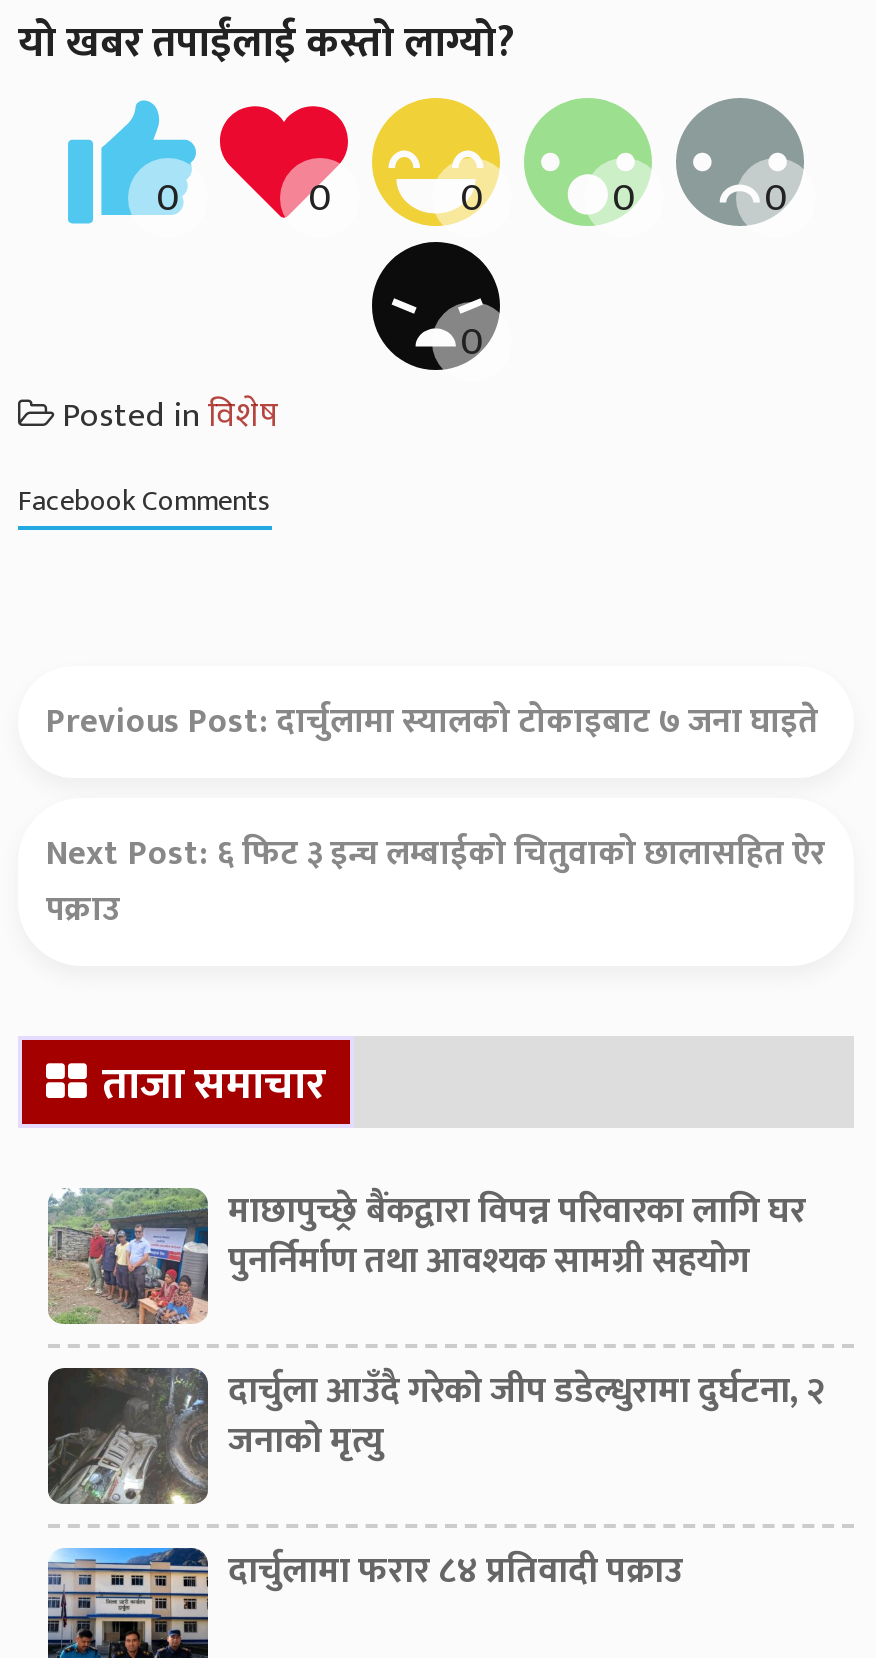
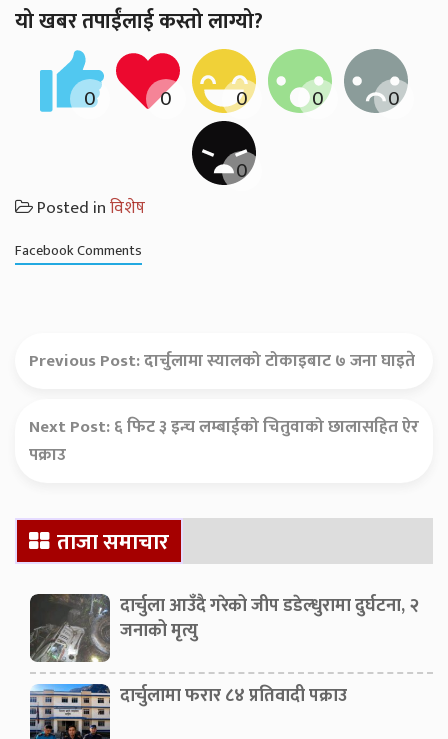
[48,1182,806,1324] [image] | माछापुच्छ्रे बैंकद्वारा विपन्न परिवारका लागि घर | पुनर्निर्माण तथा आवश्यक सामग्री सहयोग -> none

